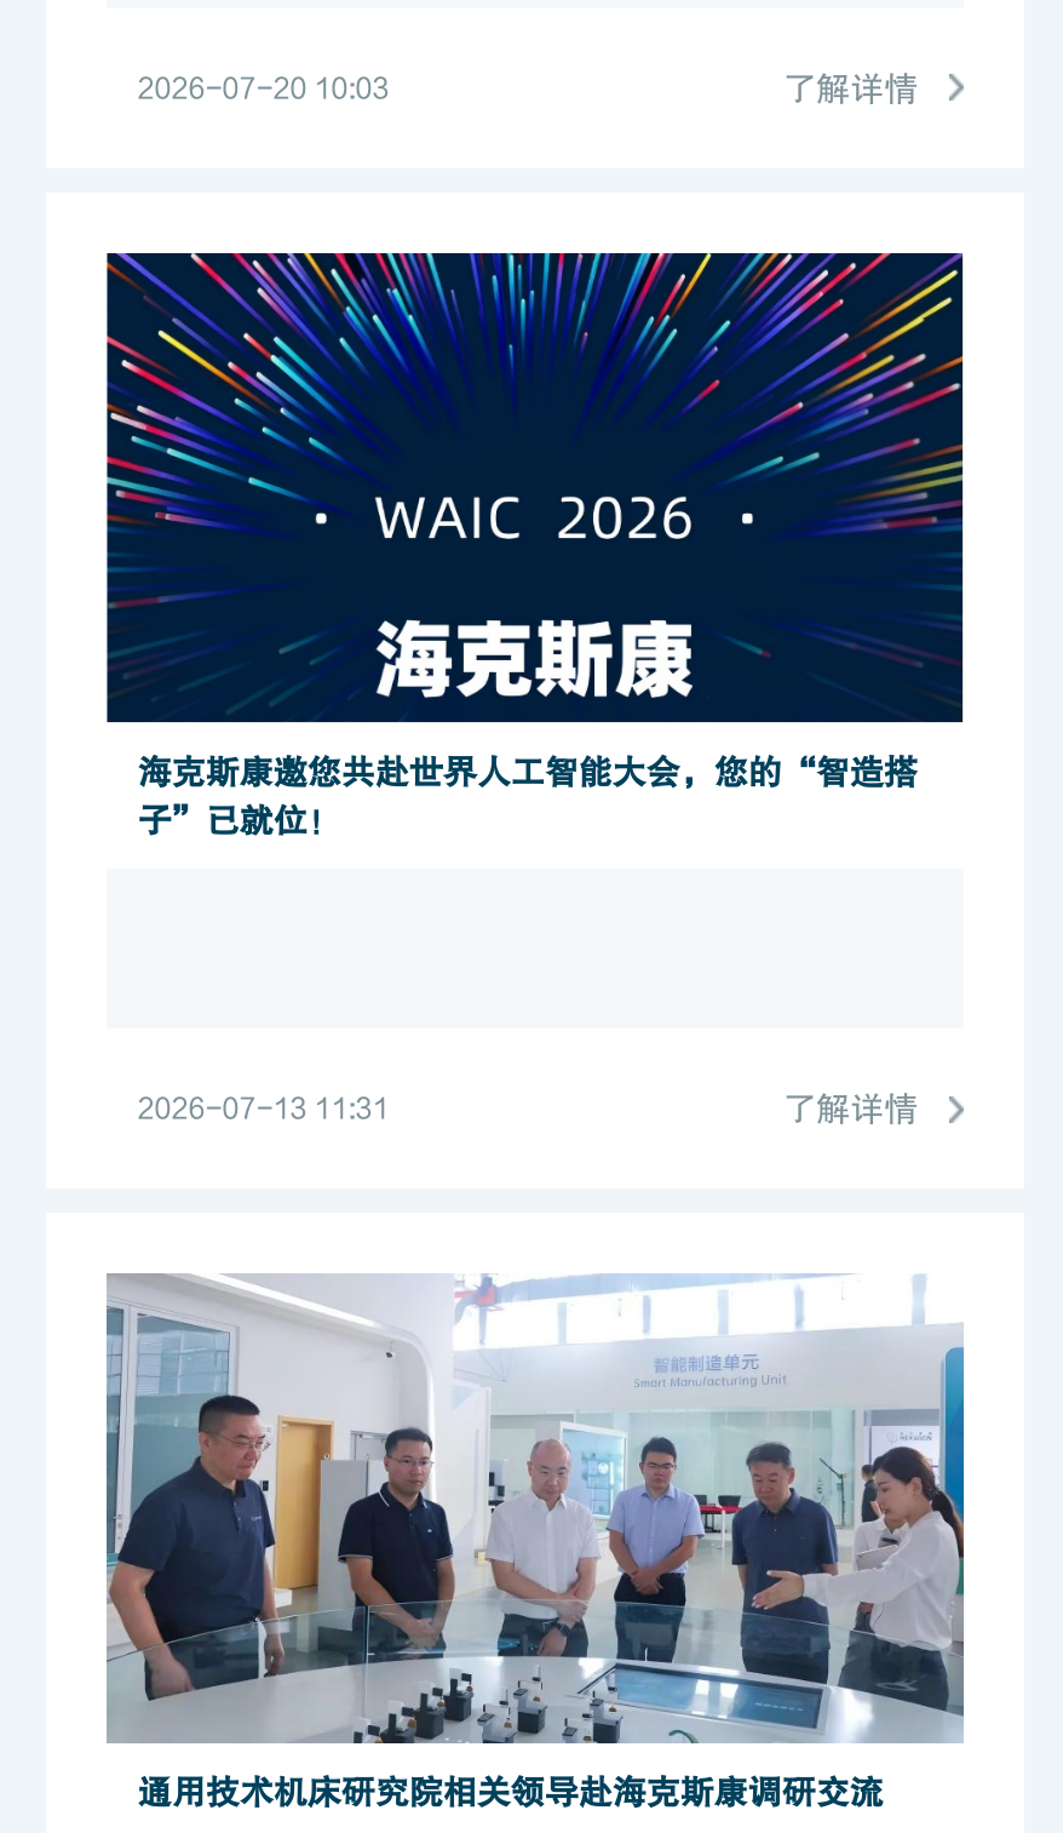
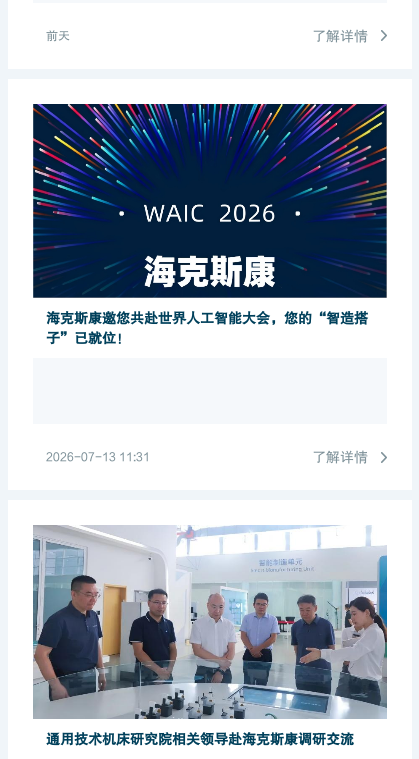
[138,70,390,104] 2026-07-20 10:03 -> [46,28,70,42] 前天

